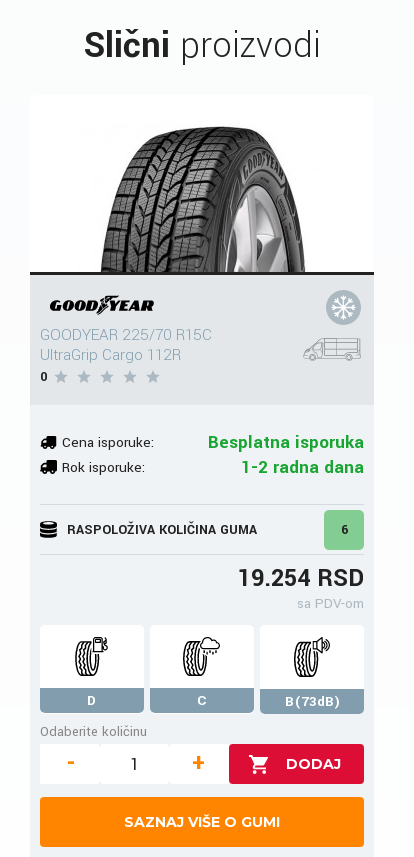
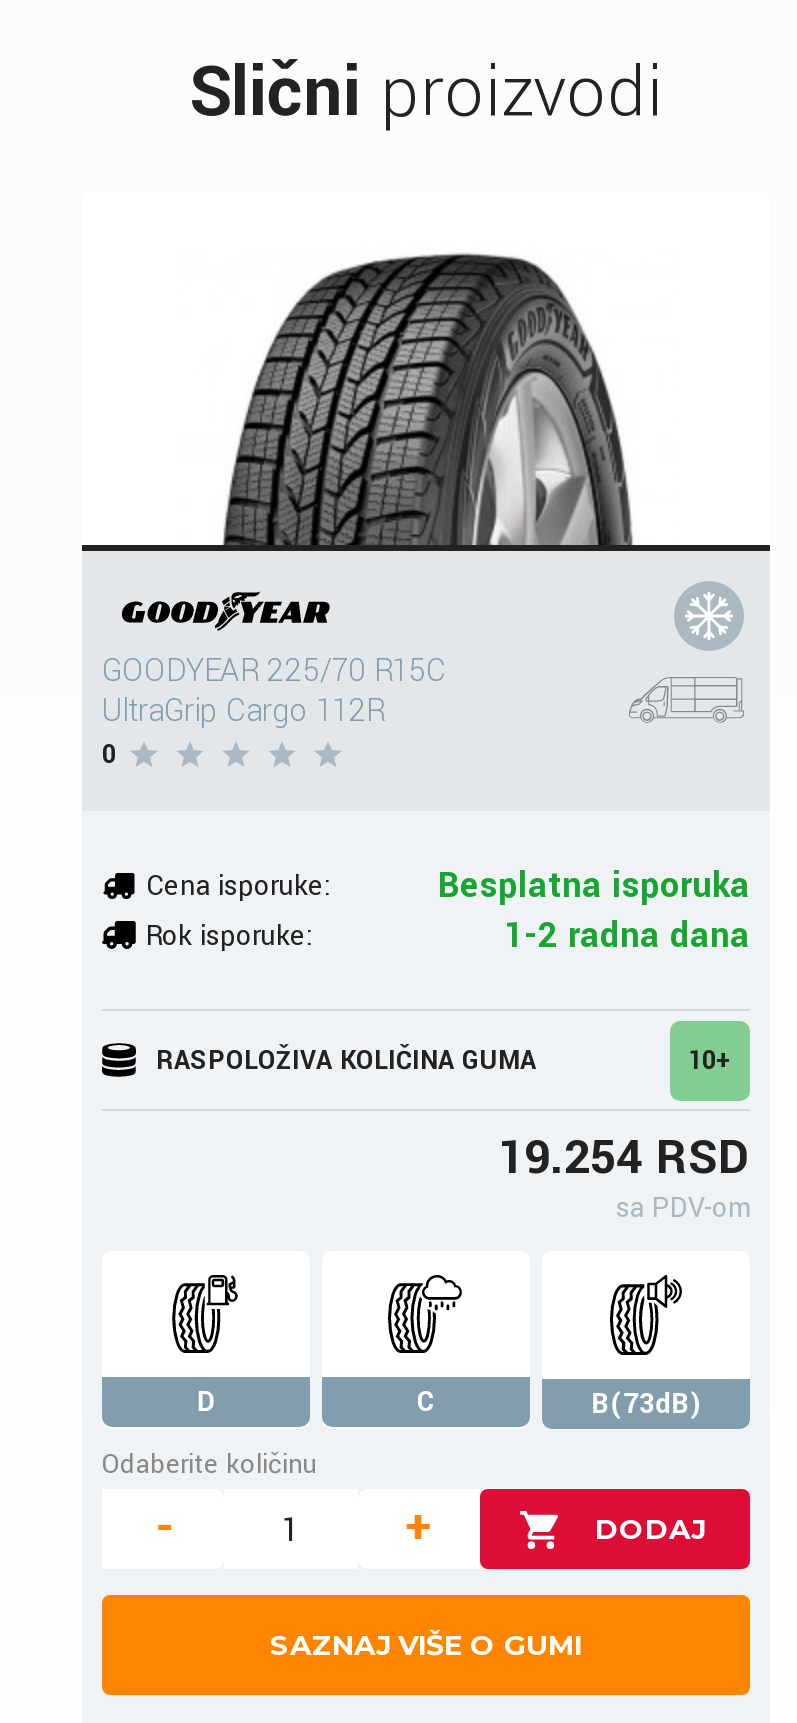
[340,521,347,539] 6 -> [688,1043,732,1079] 10+

